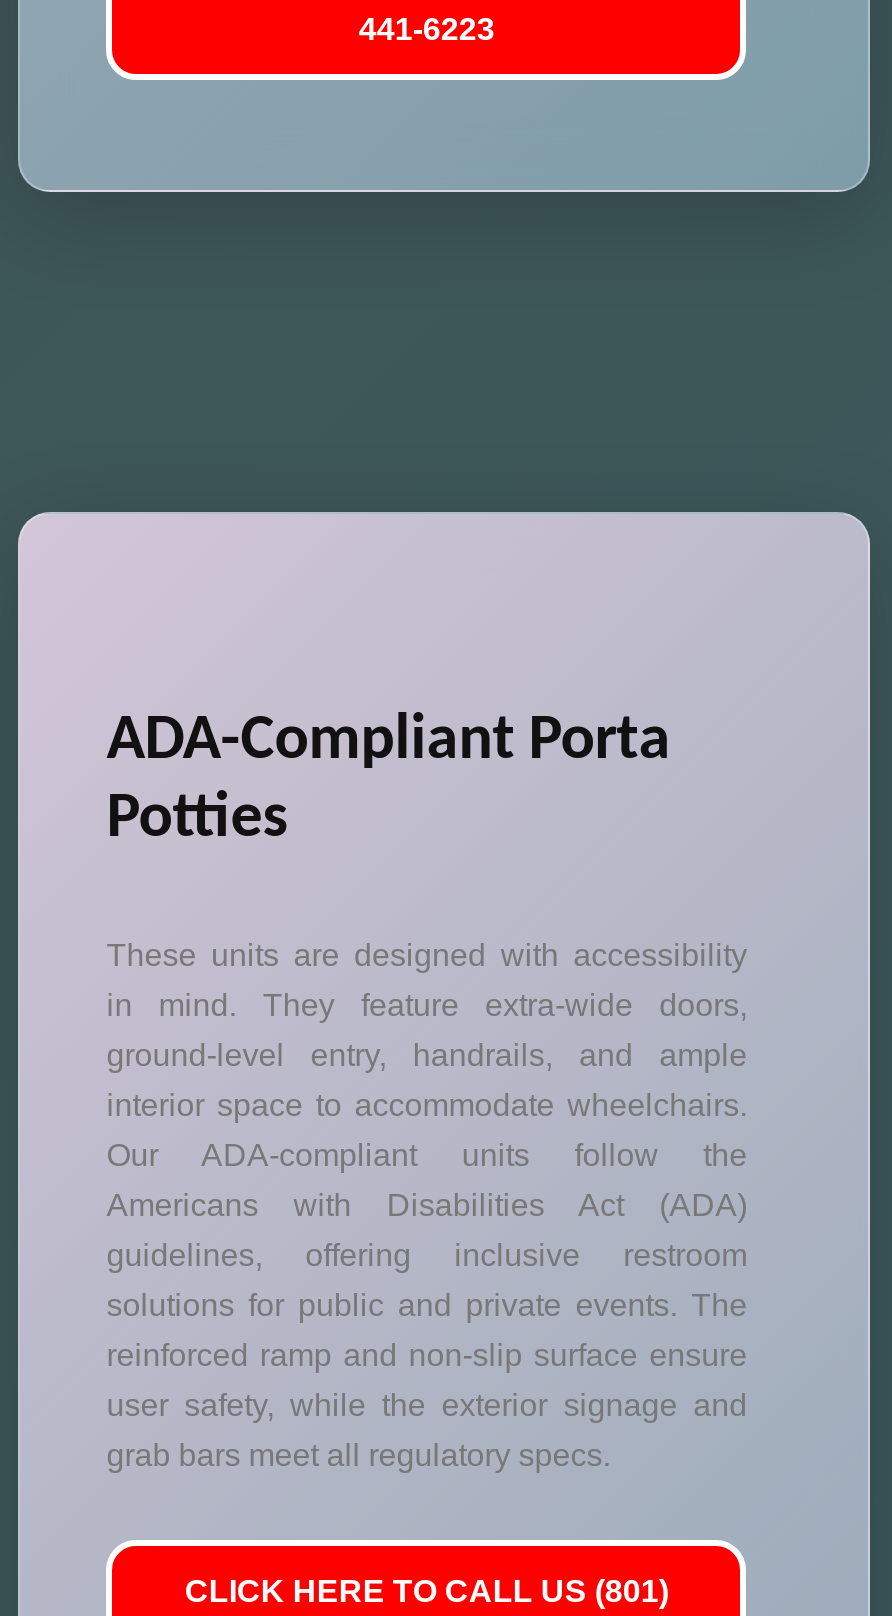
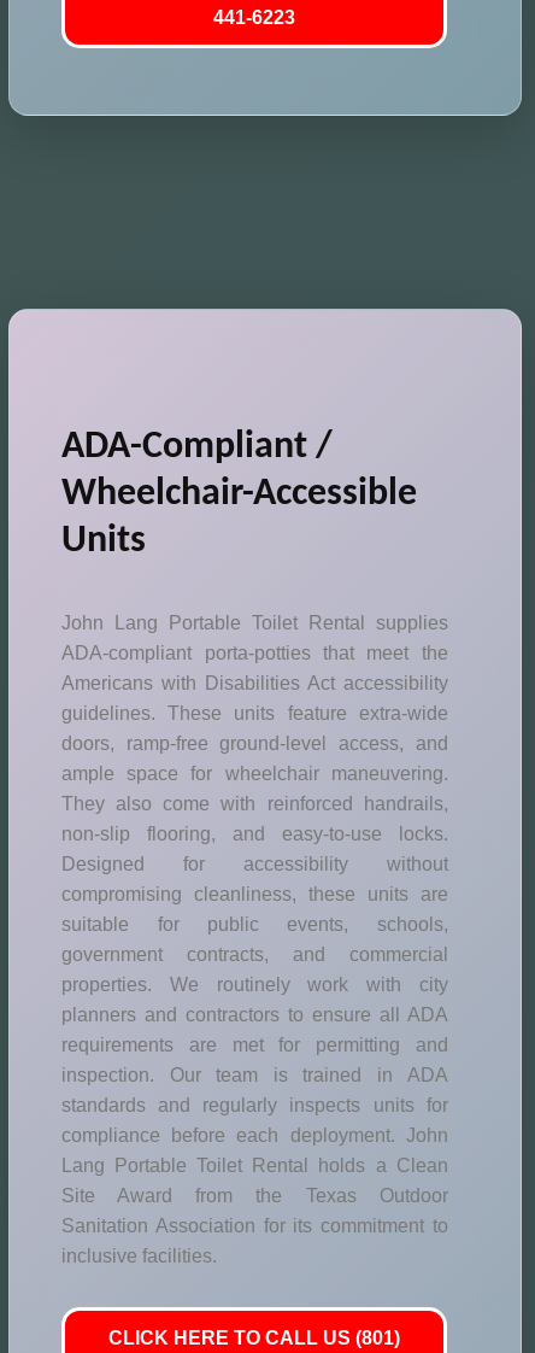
[106,710,747,1472] ADA-Compliant Porta | Potties | These units are designed with accessibility | in mind. They feature extra-wide doors, | ground-level entry, handrails, and ample | interior space to accommodate wheelchairs. | Our ADA-compliant units follow the | Americans with Disabilities Act (ADA) | guidelines, offering inclusive restroom | solutions for public and private events. The | reinforced ramp and non-slip surface ensure | user safety, while the exterior signage and | grab bars meet all regulatory specs. -> [62,428,448,1266] ADA-Compliant / | Wheelchair-Accessible | Units | John Lang Portable Toilet Rental supplies | ADA-compliant porta-potties that meet the | Americans with Disabilities Act accessibility | guidelines. These units feature extra-wide | doors, ramp-free ground-level access, and | ample space for wheelchair maneuvering. | They also come with reinforced handrails, | non-slip flooring, and easy-to-use locks. | Designed for accessibility without | compromising cleanliness, these units are | suitable for public events, schools, | government contracts, and commercial | properties. We routinely work with city | planners and contractors to ensure all ADA | requirements are met for permitting and | inspection. Our team is trained in ADA | standards and regularly inspects units for | compliance before each deployment. John | Lang Portable Toilet Rental holds a Clean | Site Award from the Texas Outdoor | Sanitation Association for its commitment to | inclusive facilities.

